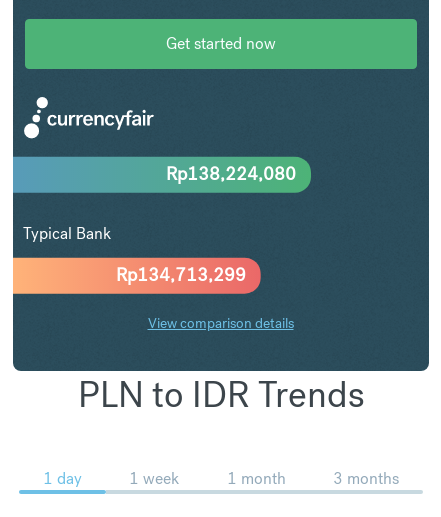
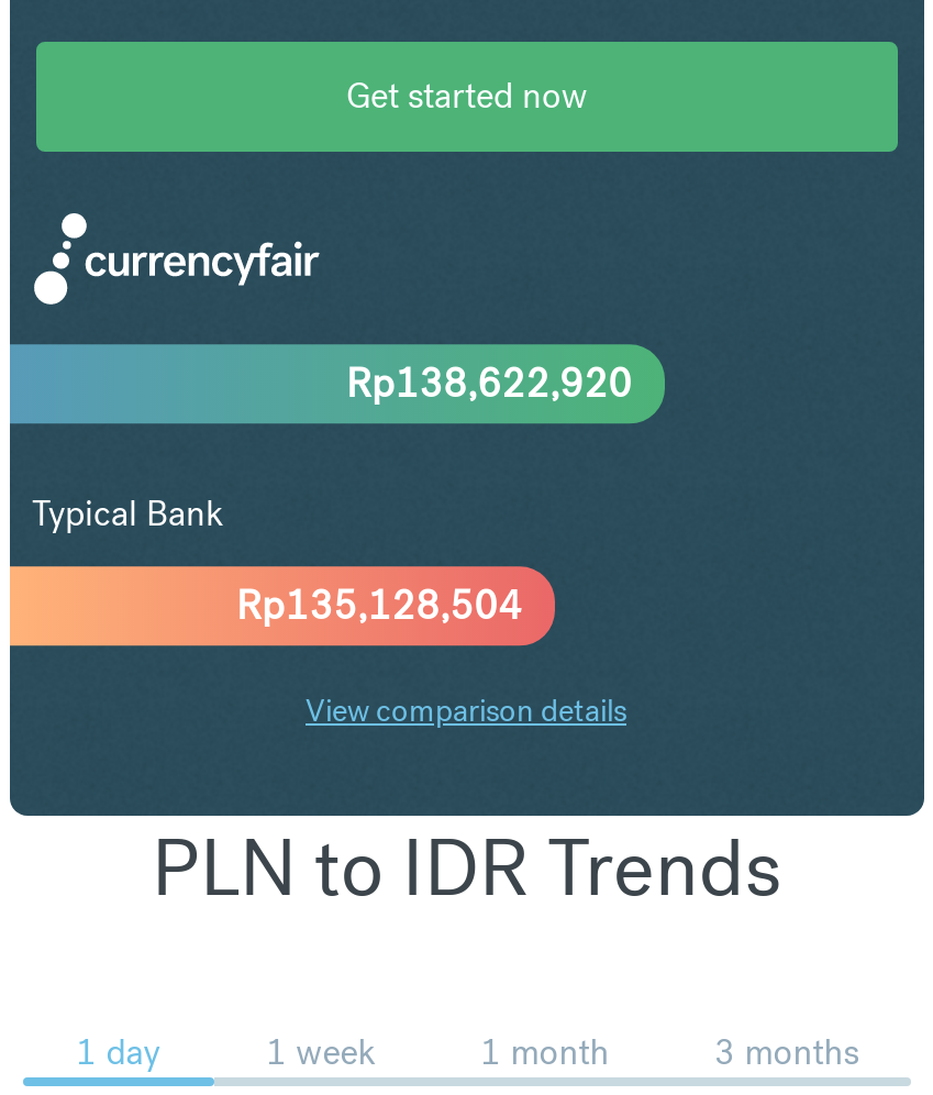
[166,162,296,185] Rp138,224,080 -> [346,357,632,408] Rp138,622,920
[116,263,246,286] Rp134,713,299 -> [236,579,522,630] Rp135,128,504

